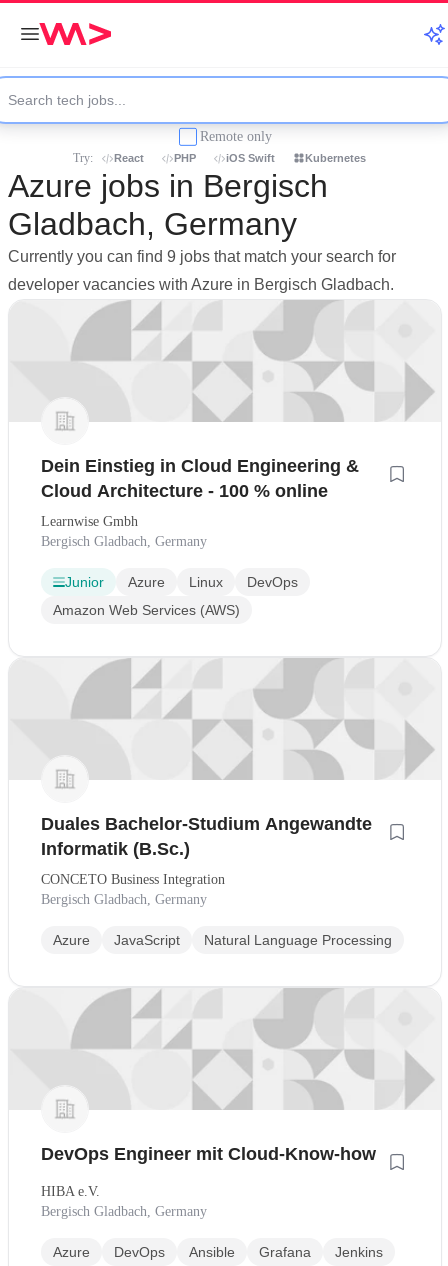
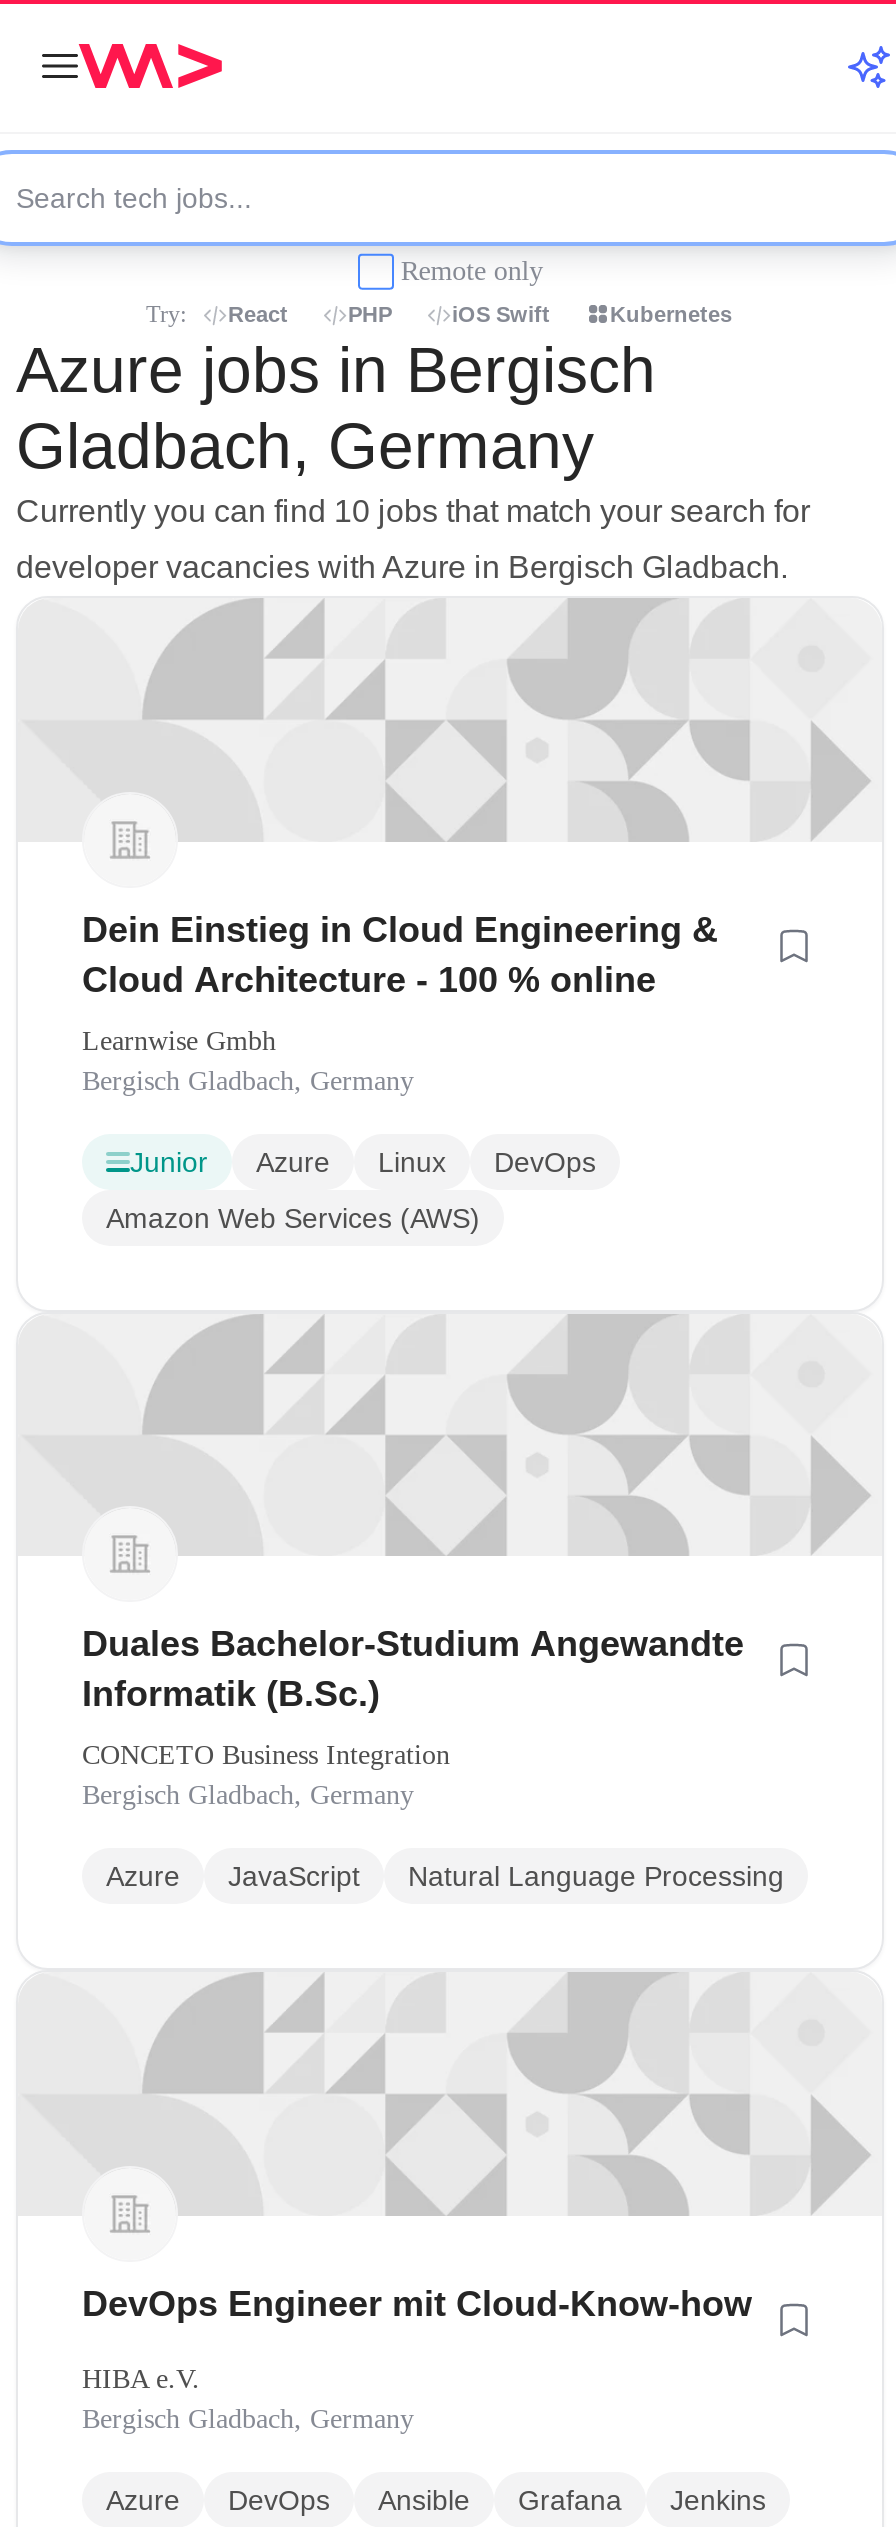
[8,248,396,265] Currently you can find 9 jobs that match your search for -> [16,494,810,528] Currently you can find 10 jobs that match your search for

